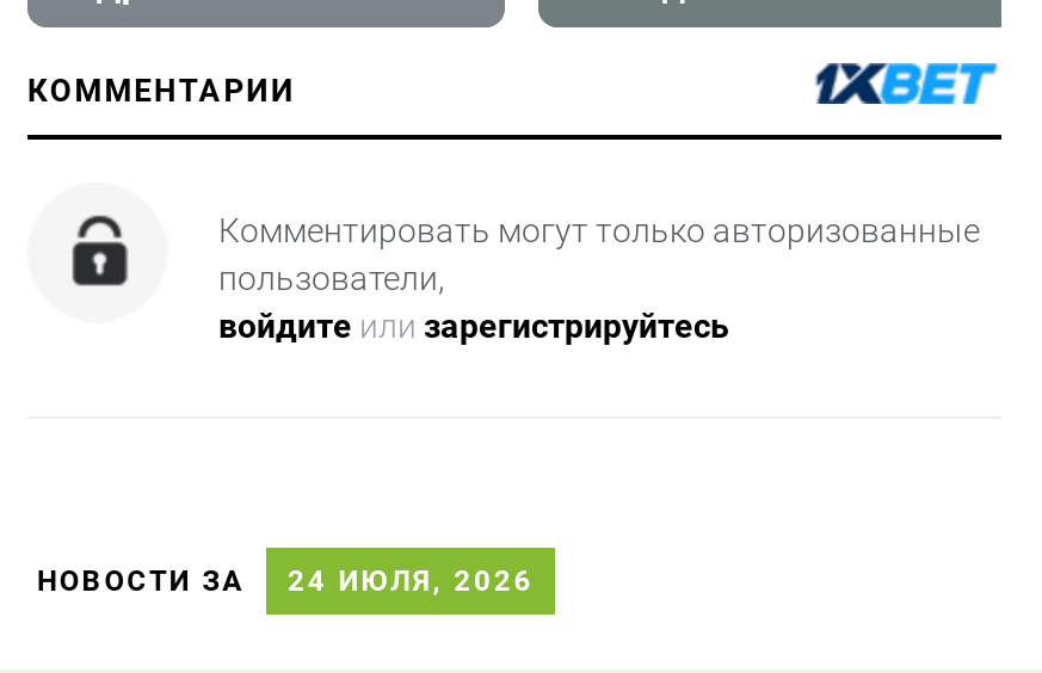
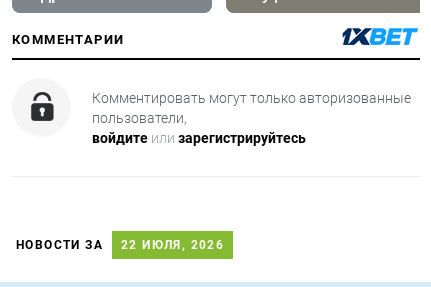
[37,563,534,597] НОВОСТИ ЗА 24 ИЮЛЯ, 2026 -> [16,238,224,252] НОВОСТИ ЗА 22 ИЮЛЯ, 2026

